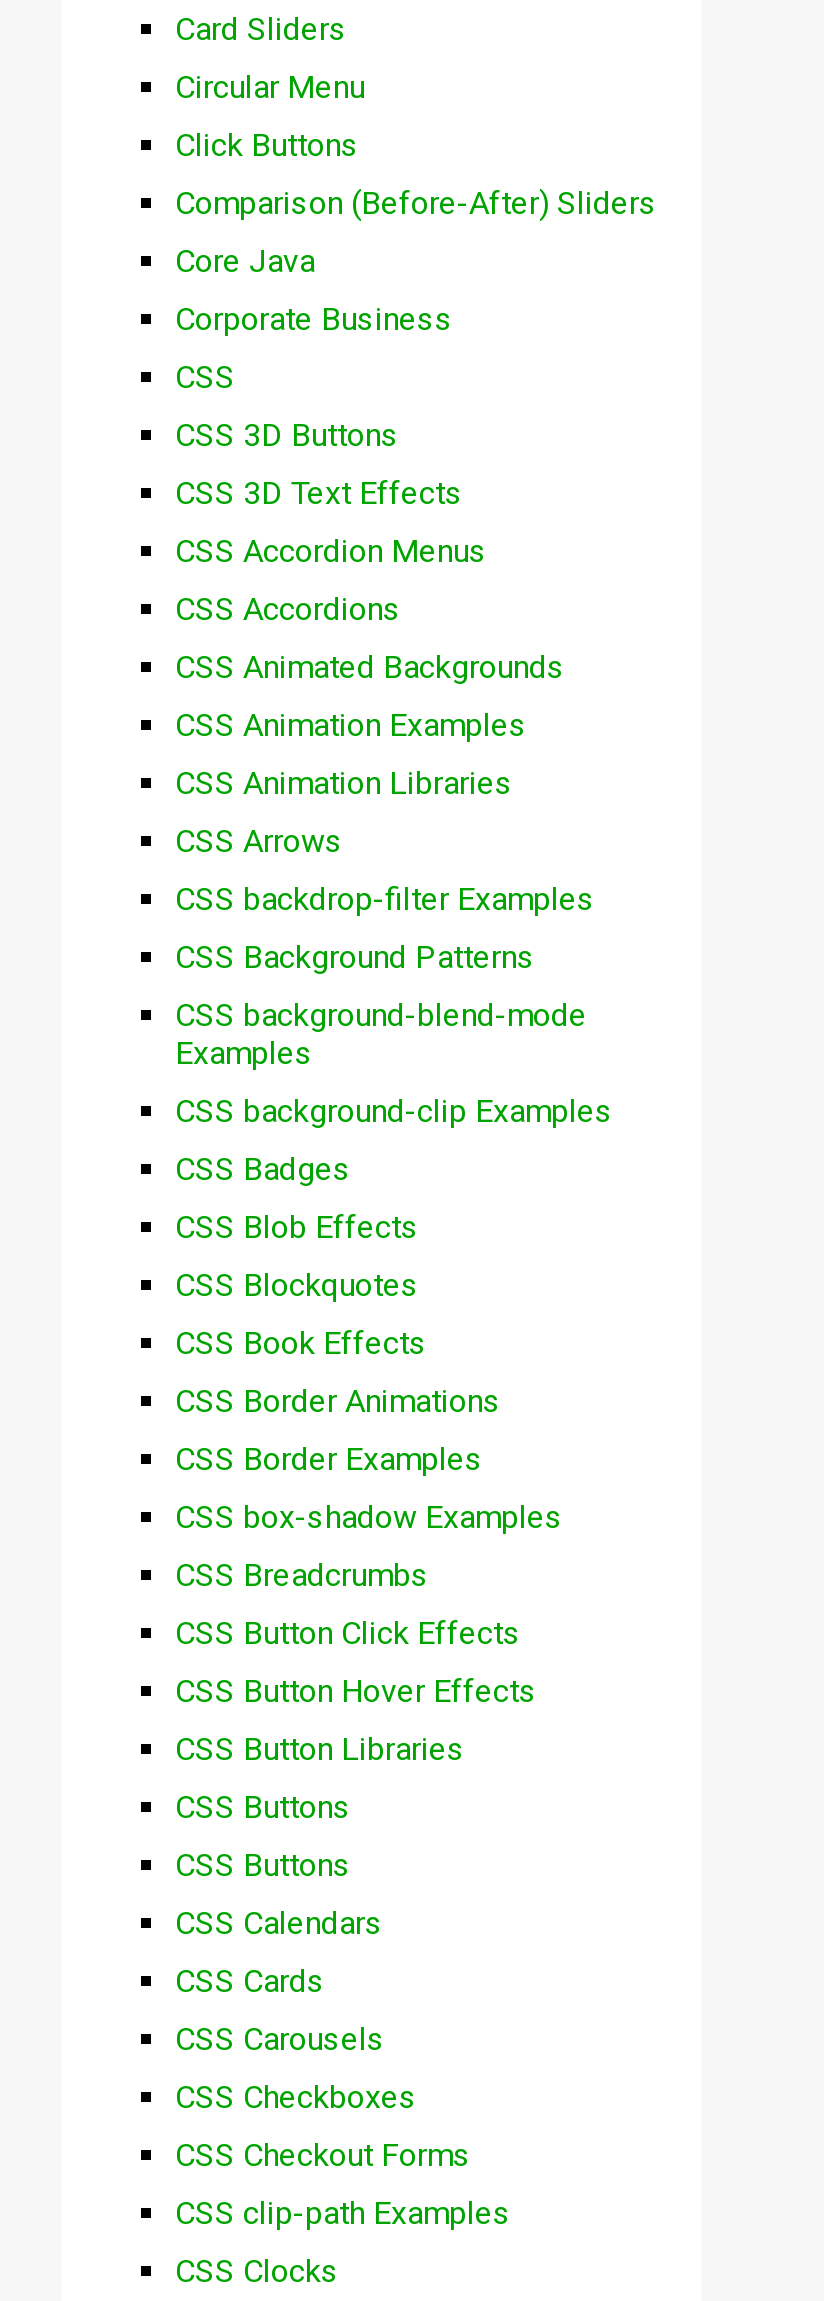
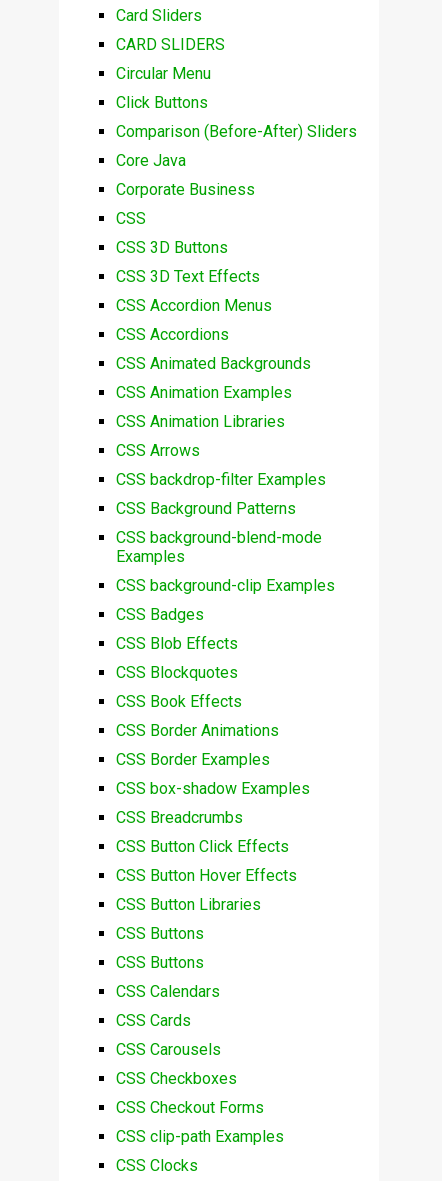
none -> [116,35,225,54] CARD SLIDERS

